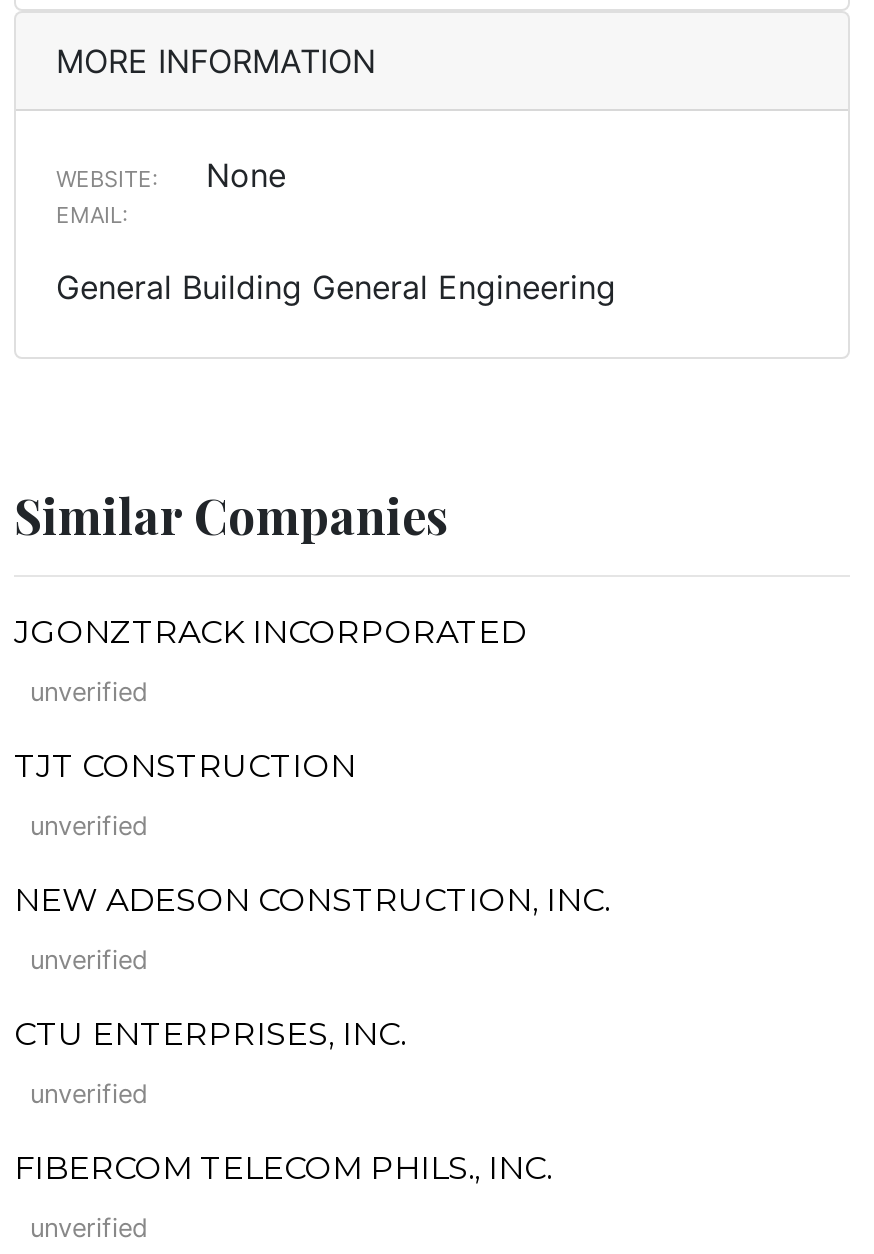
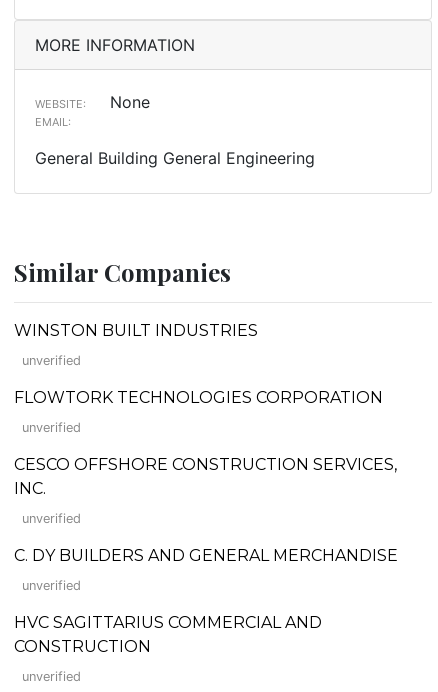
[14,613,526,651] JGONZTRACK INCORPORATED -> [14,321,258,340] WINSTON BUILT INDUSTRIES
[14,747,356,785] TJT CONSTRUCTION -> [14,388,383,407] FLOWTORK TECHNOLOGIES CORPORATION
[14,881,610,919] NEW ADESON CONSTRUCTION, INC. -> [14,455,397,498] CESCO OFFSHORE CONSTRUCTION SERVICES, | INC.
[14,1015,406,1053] CTU ENTERPRISES, INC. -> [14,546,398,565] C. DY BUILDERS AND GENERAL MERCHANDISE
[14,1149,552,1187] FIBERCOM TELECOM PHILS., INC. -> [14,613,322,656] HVC SAGITTARIUS COMMERCIAL AND | CONSTRUCTION

